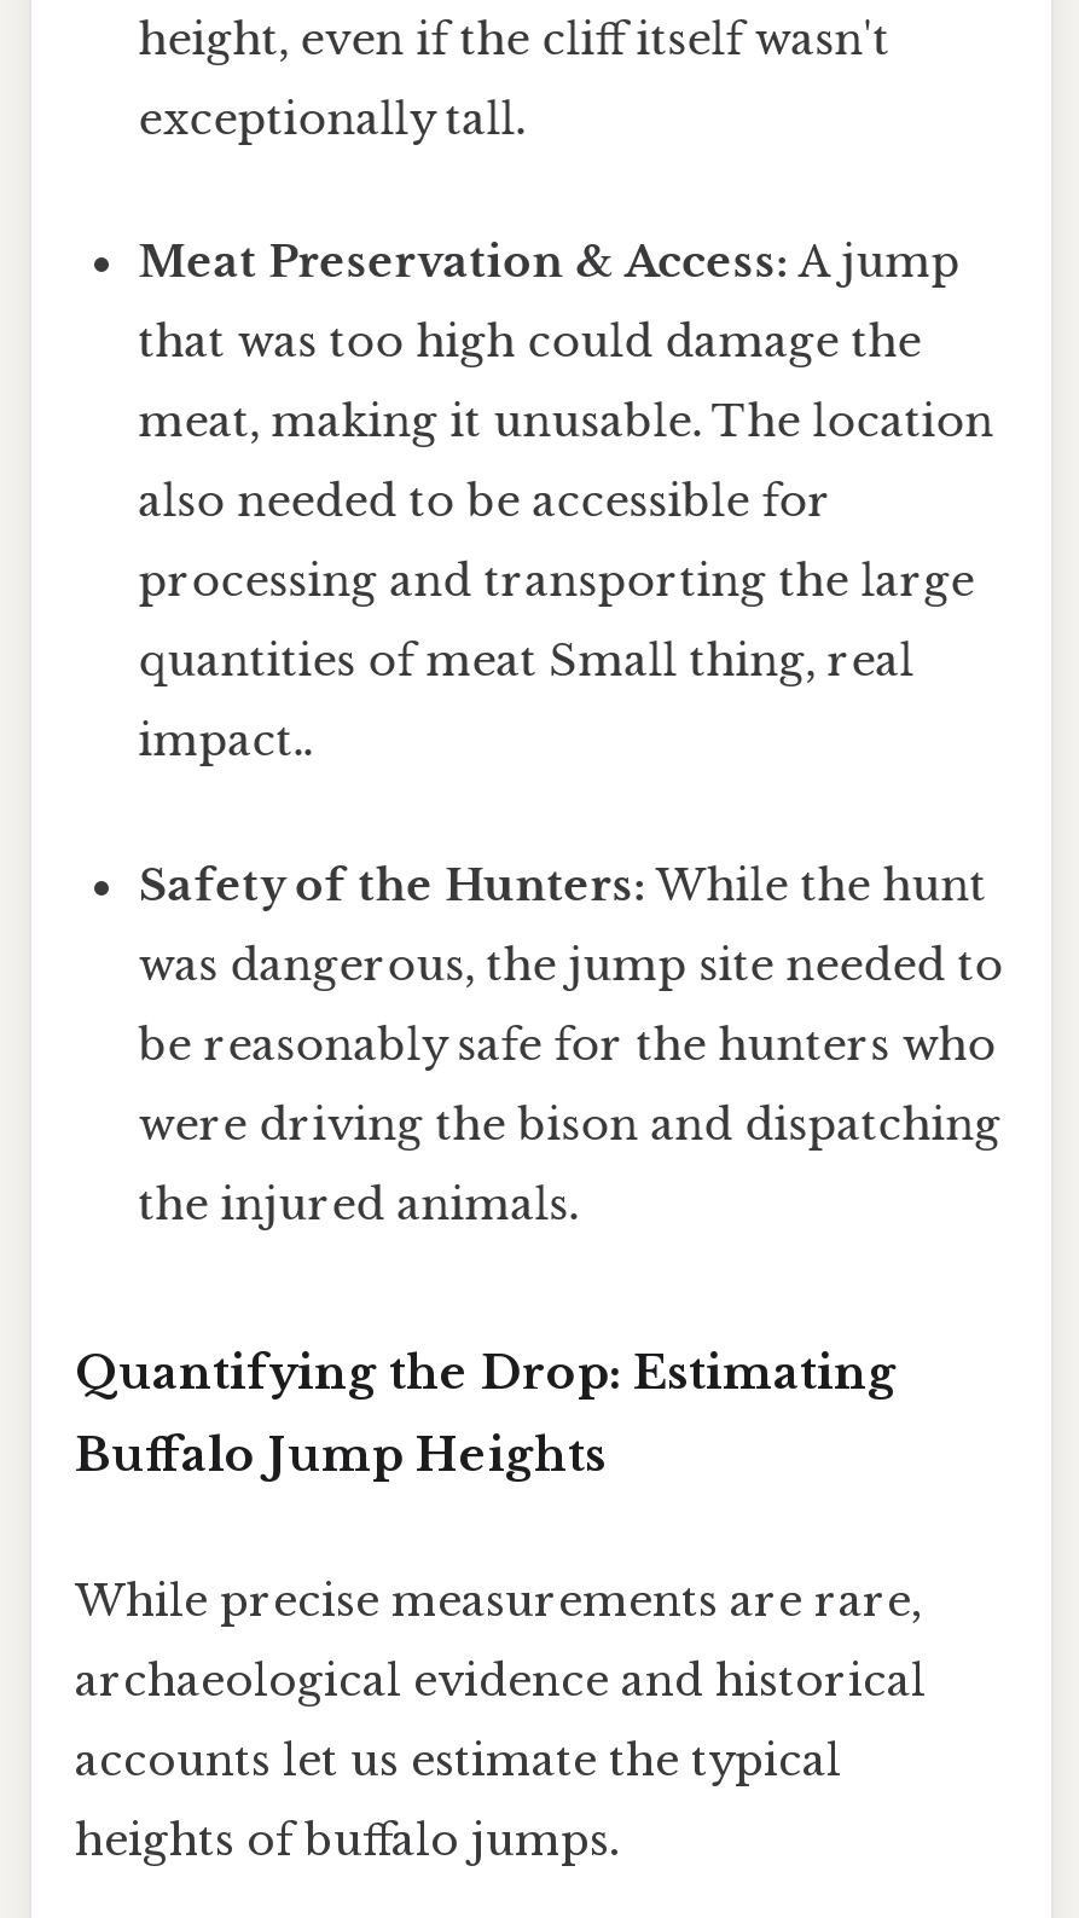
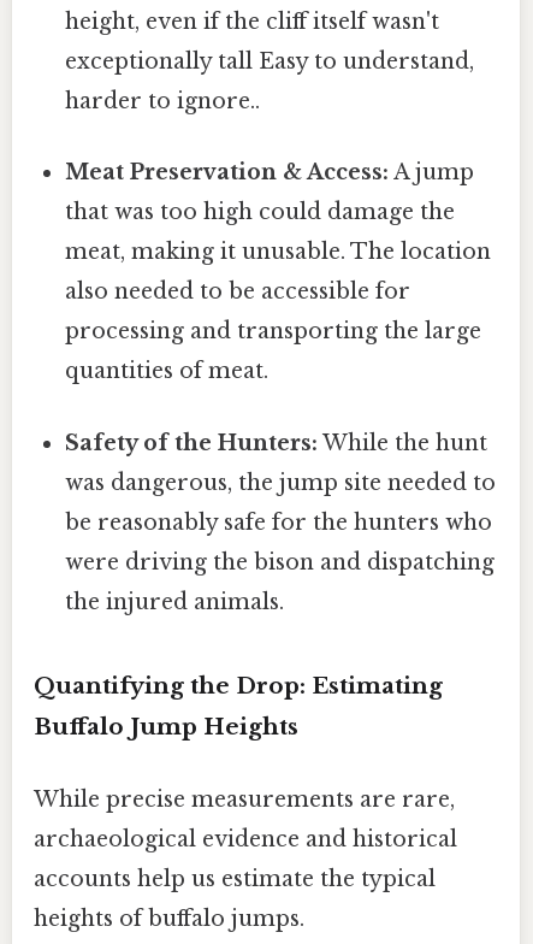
[138,93,525,146] exceptionally tall. -> [65,48,474,115] exceptionally tall Easy to understand, | harder to ignore..
moved [138,237,994,609] -> [65,159,491,345]: Meat Preservation & Access: A jump | that was too high could damage the | meat, making it unusable. The location | also needed to be accessible for | processing and transporting the large
[138,635,914,768] quantities of meat Small thing, real | impact.. -> [65,358,269,385] quantities of meat.
[75,1734,841,1787] accounts let us estimate the typical -> [34,865,436,892] accounts help us estimate the typical

